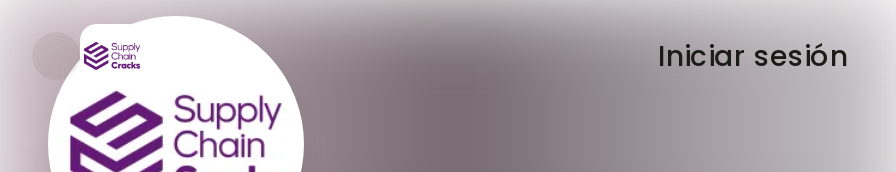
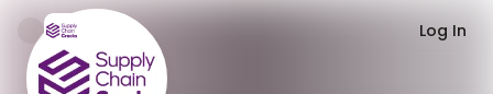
[658,36,848,76] Iniciar sesión -> [419,20,467,42] Log In

